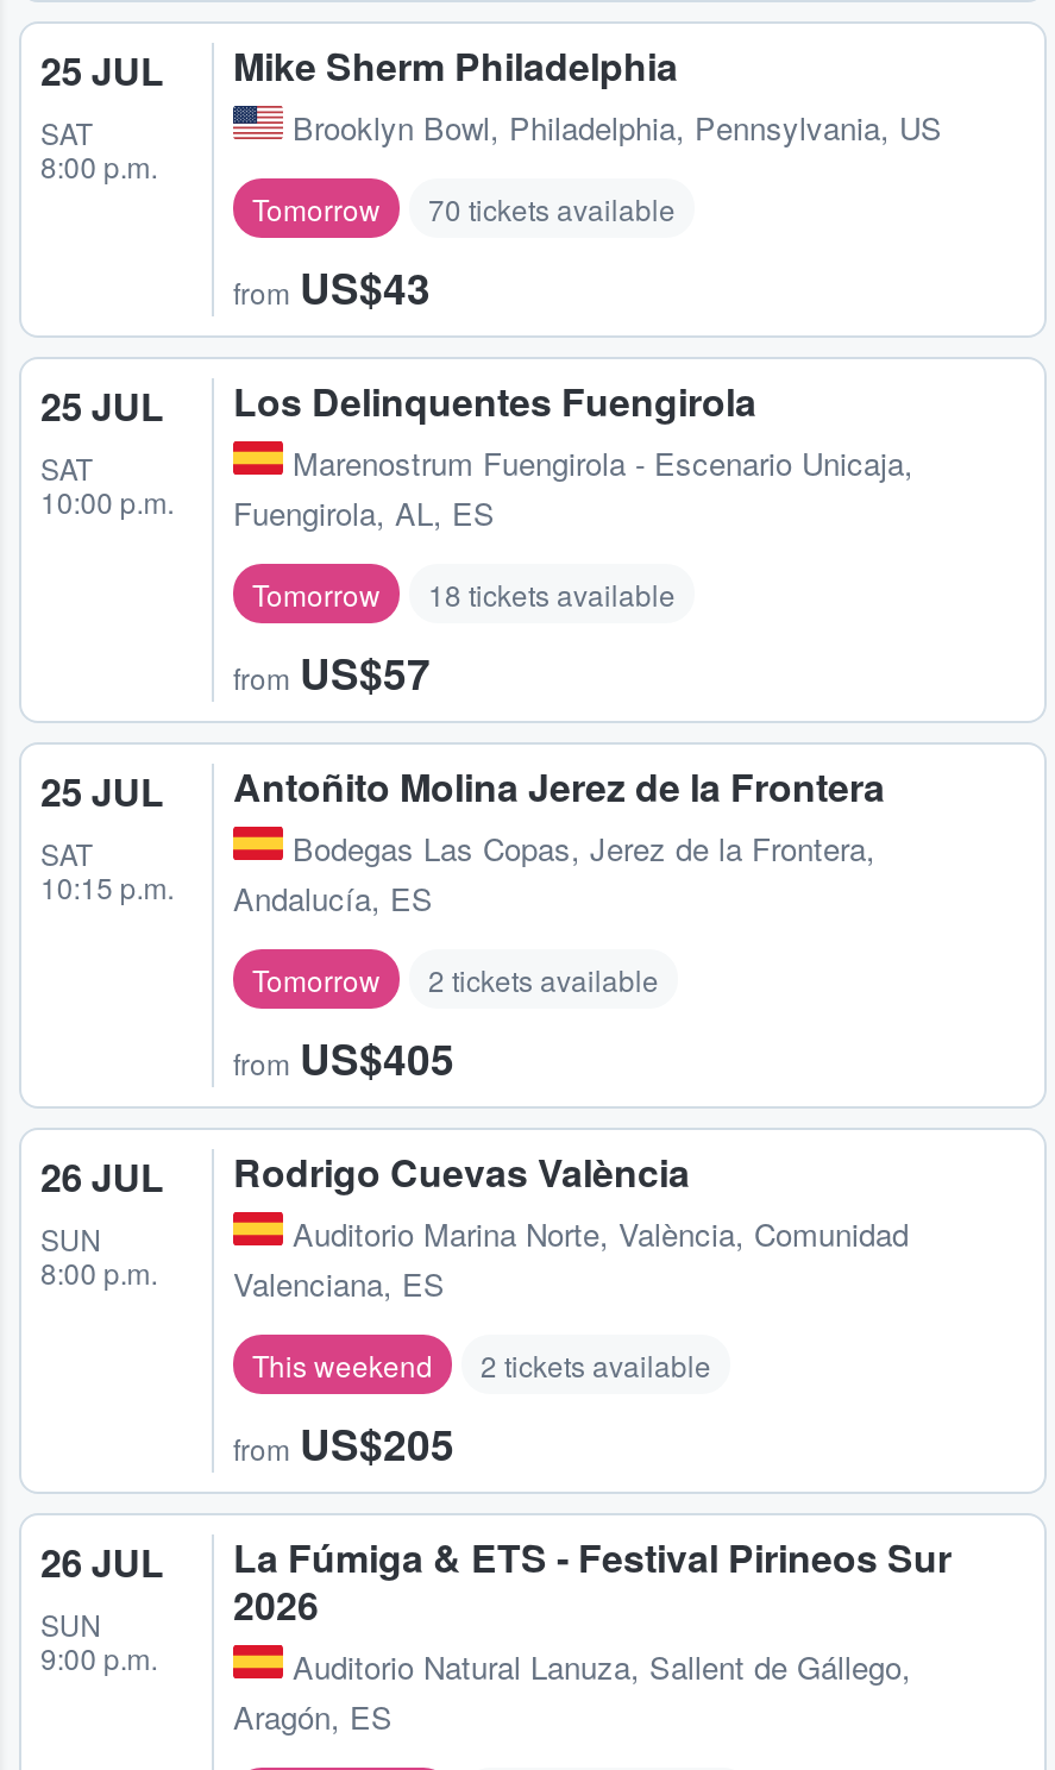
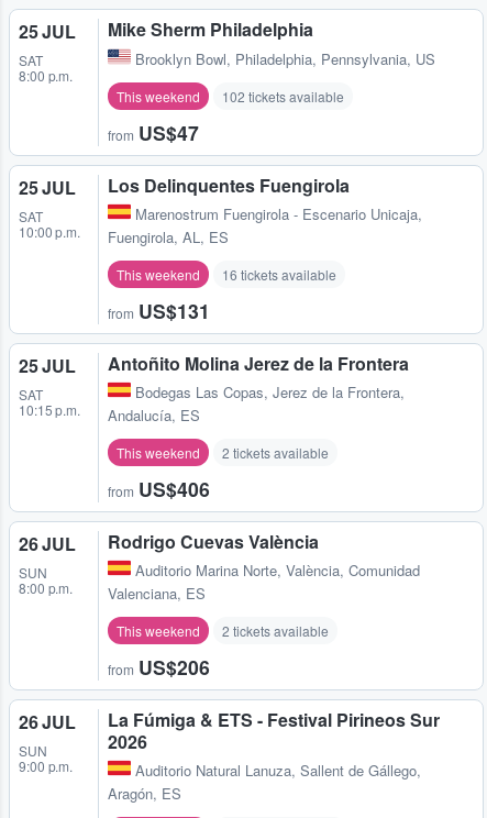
[252,187,676,227] Tomorrow | 70 tickets available -> [117,86,344,105] This weekend | 102 tickets available
[233,256,431,315] from US$43 -> [108,118,199,146] from US$47
[252,573,676,613] Tomorrow | 18 tickets available -> [117,265,336,283] This weekend | 16 tickets available
[233,642,431,701] from US$57 -> [108,297,210,324] from US$131
[252,959,381,999] Tomorrow -> [117,443,200,462] This weekend
[233,1028,454,1087] from US$405 -> [108,475,210,502] from US$406
[233,1413,454,1473] from US$205 -> [108,653,210,681] from US$206

